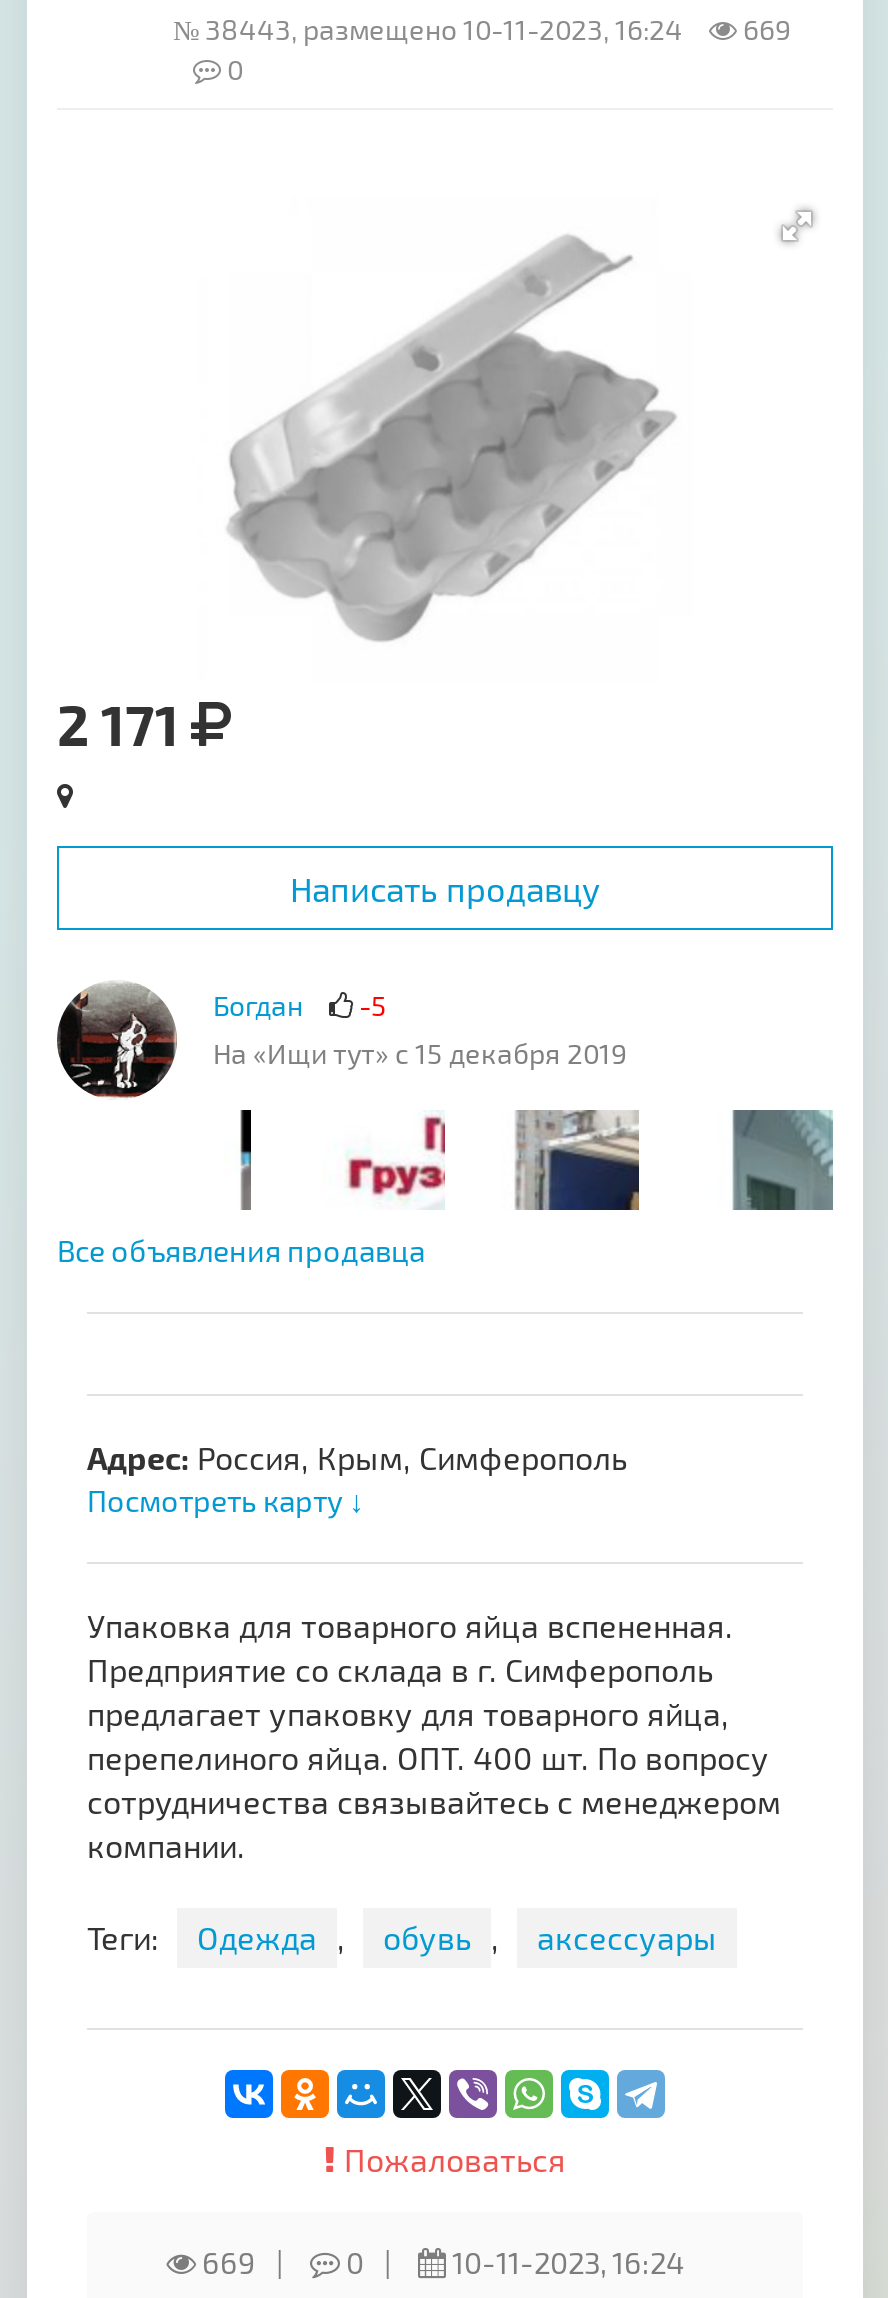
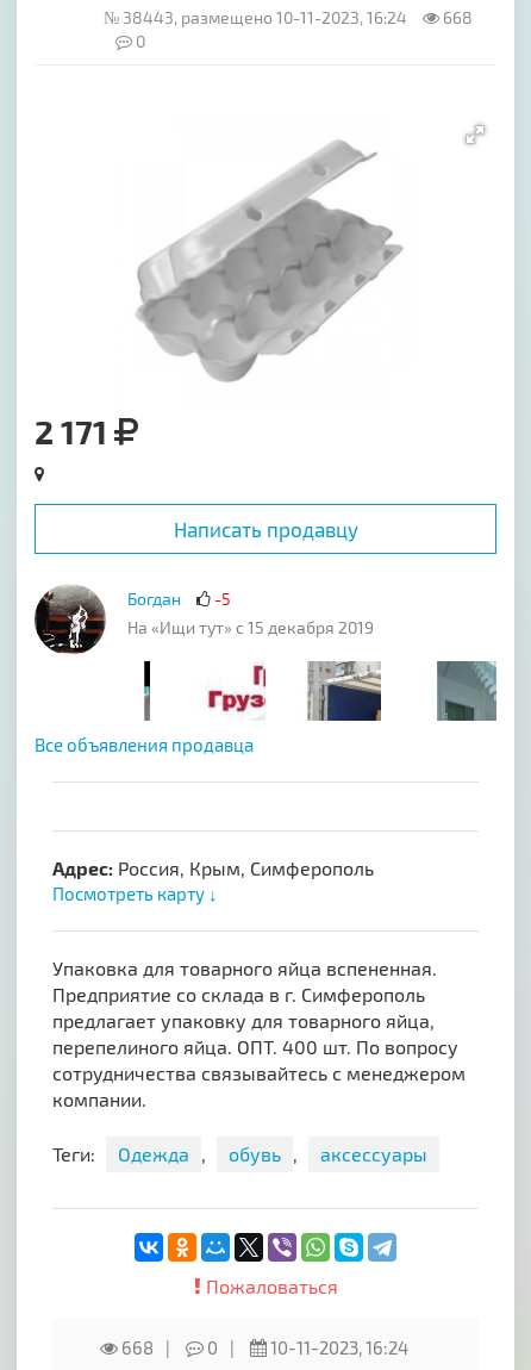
[173,12,791,46] № 38443, размещено 10-11-2023, 16:24 669 -> [104,7,473,27] № 38443, размещено 10-11-2023, 16:24 668
[196,2244,256,2280] 669 -> [117,1337,153,1358] 668

